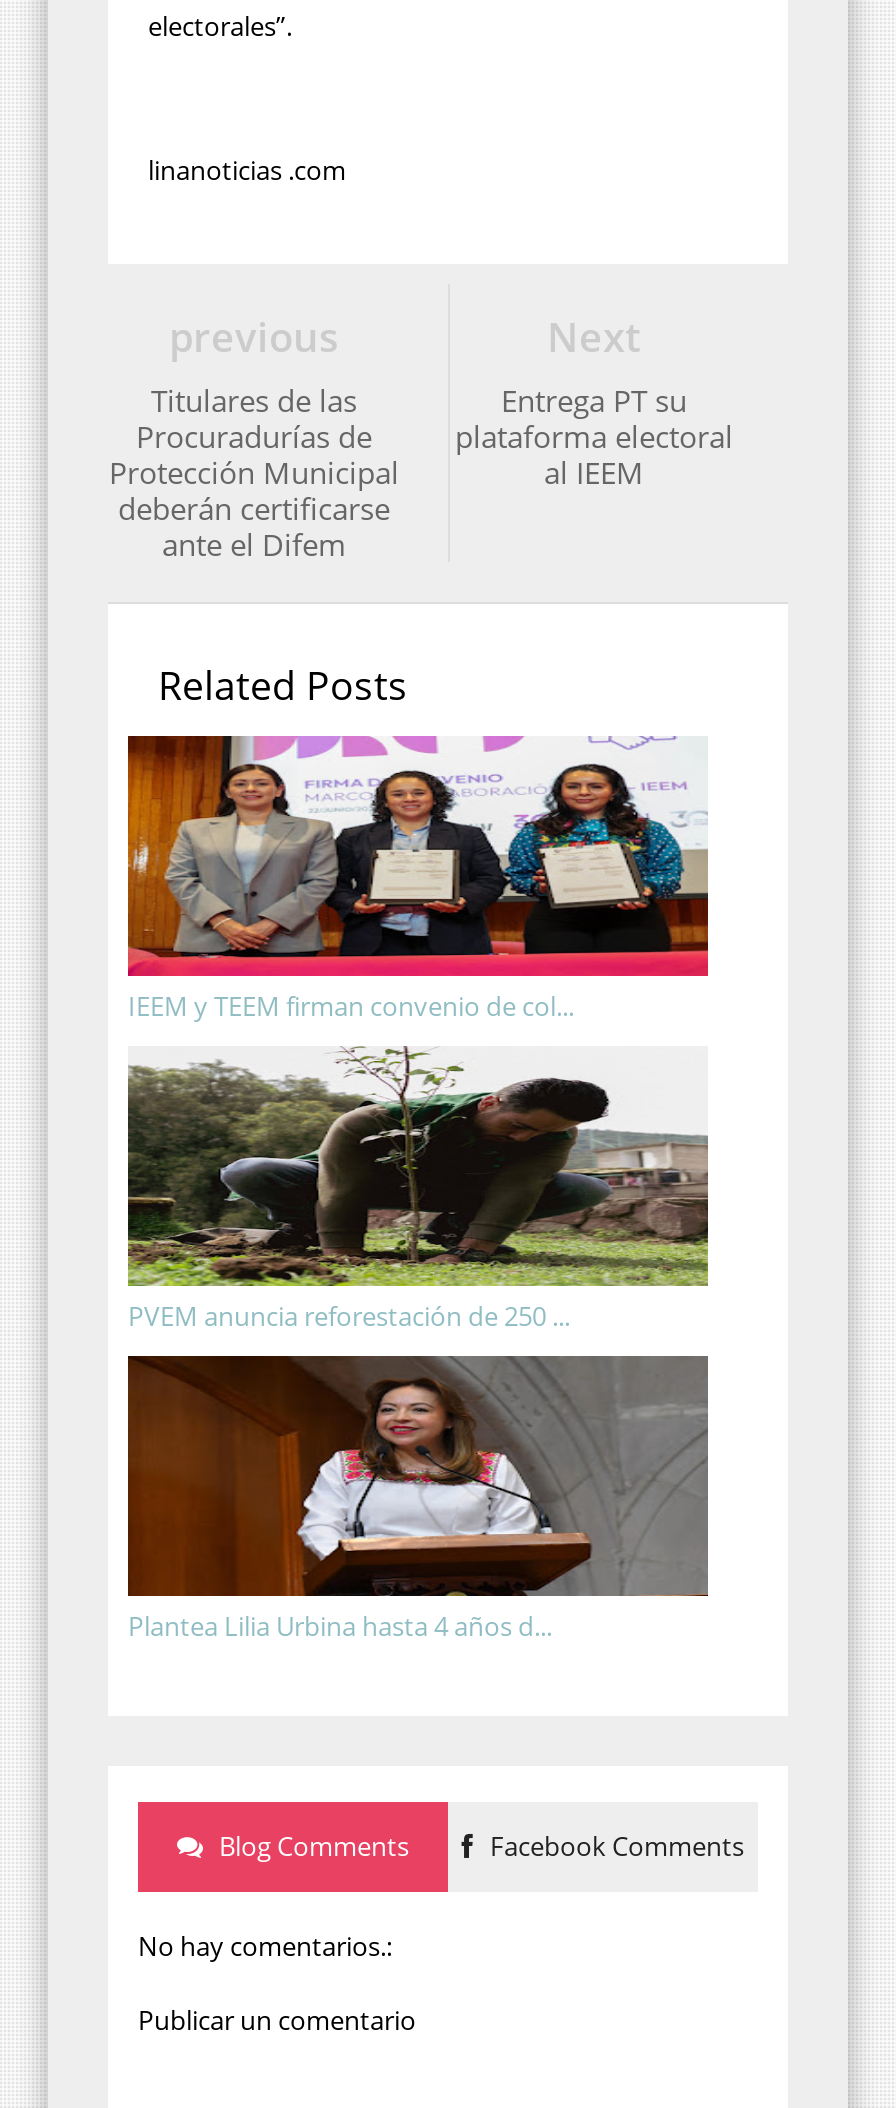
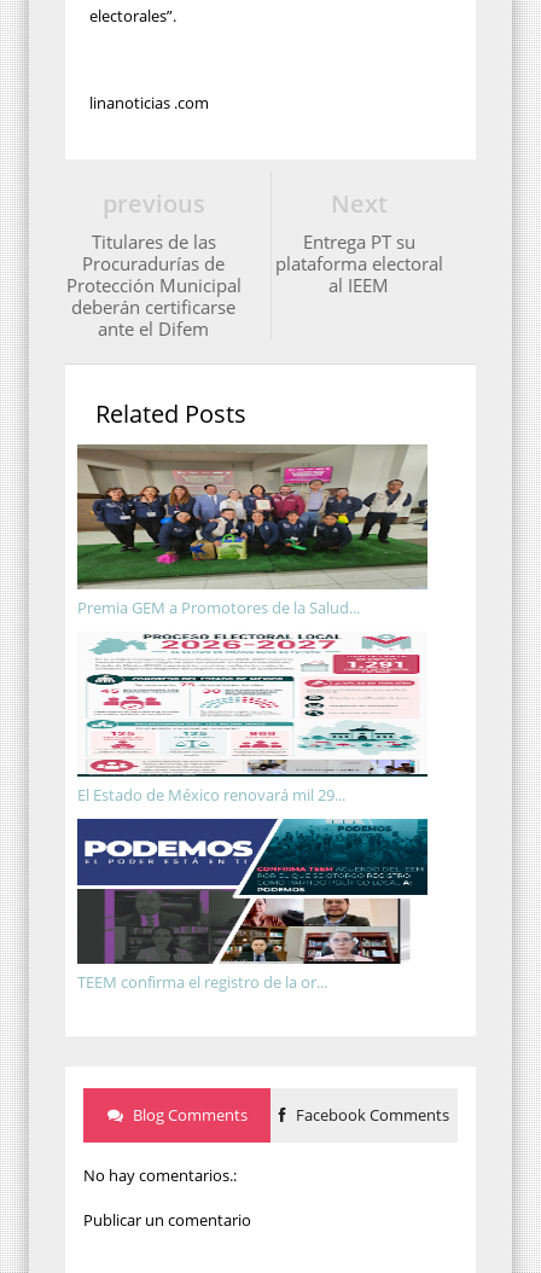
[126,734,710,1024] [image] | IEEM y TEEM firman convenio de col... -> [76,443,429,619] [image] | Premia GEM a Promotores de la Salud...
[126,1046,710,1334] [image] | PVEM anuncia reforestación de 250 ... -> [77,634,427,806] [image] | El Estado de México renovará mil 29...
[126,1354,710,1644] [image] | Plantea Lilia Urbina hasta 4 años d... -> [76,818,429,993] [image] | TEEM confirma el registro de la or...

